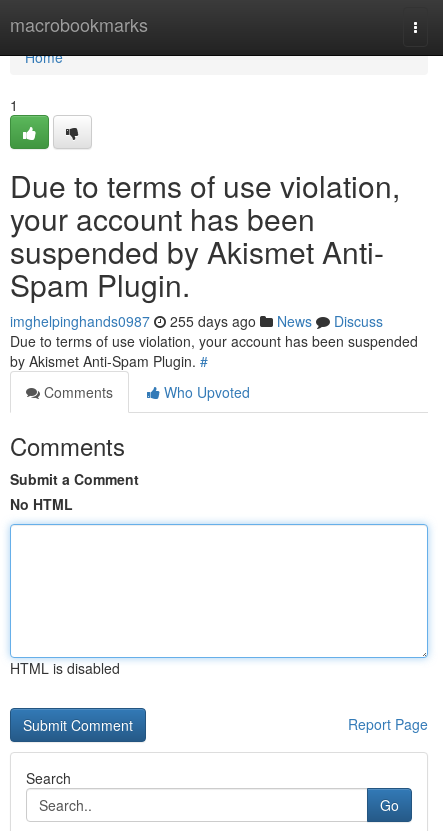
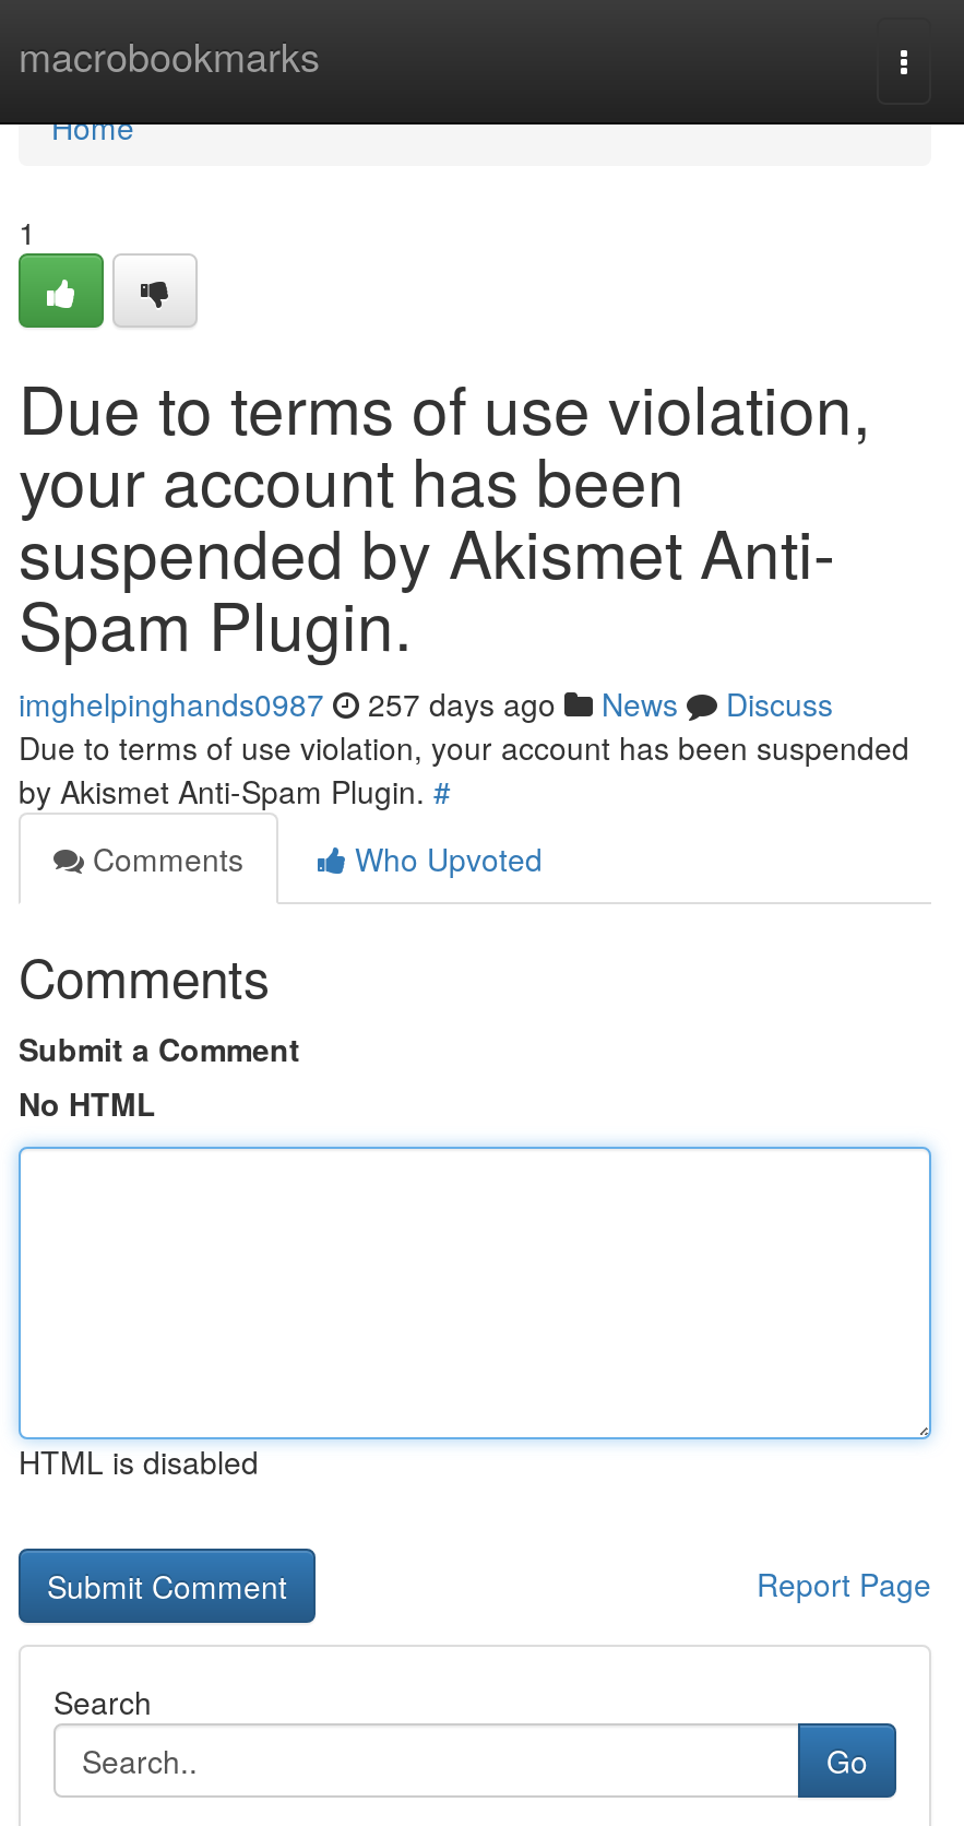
[10,311,383,331] imghelpinghands0987 255 days ago News Discuss -> [19,681,833,725] imghelpinghands0987 257 days ago News Discuss

